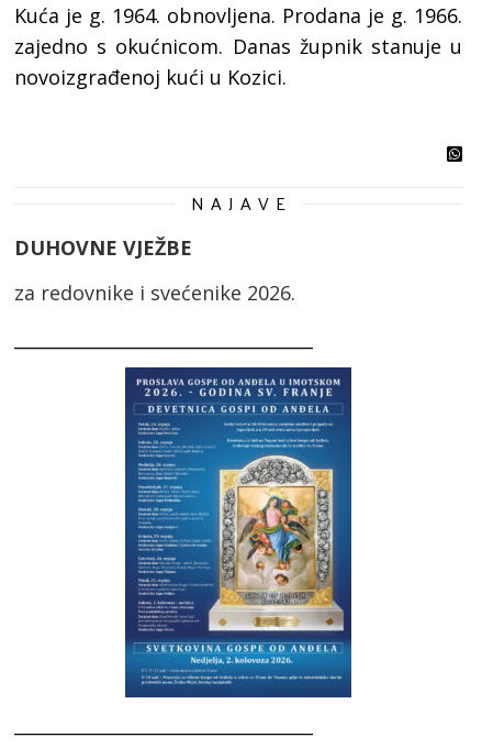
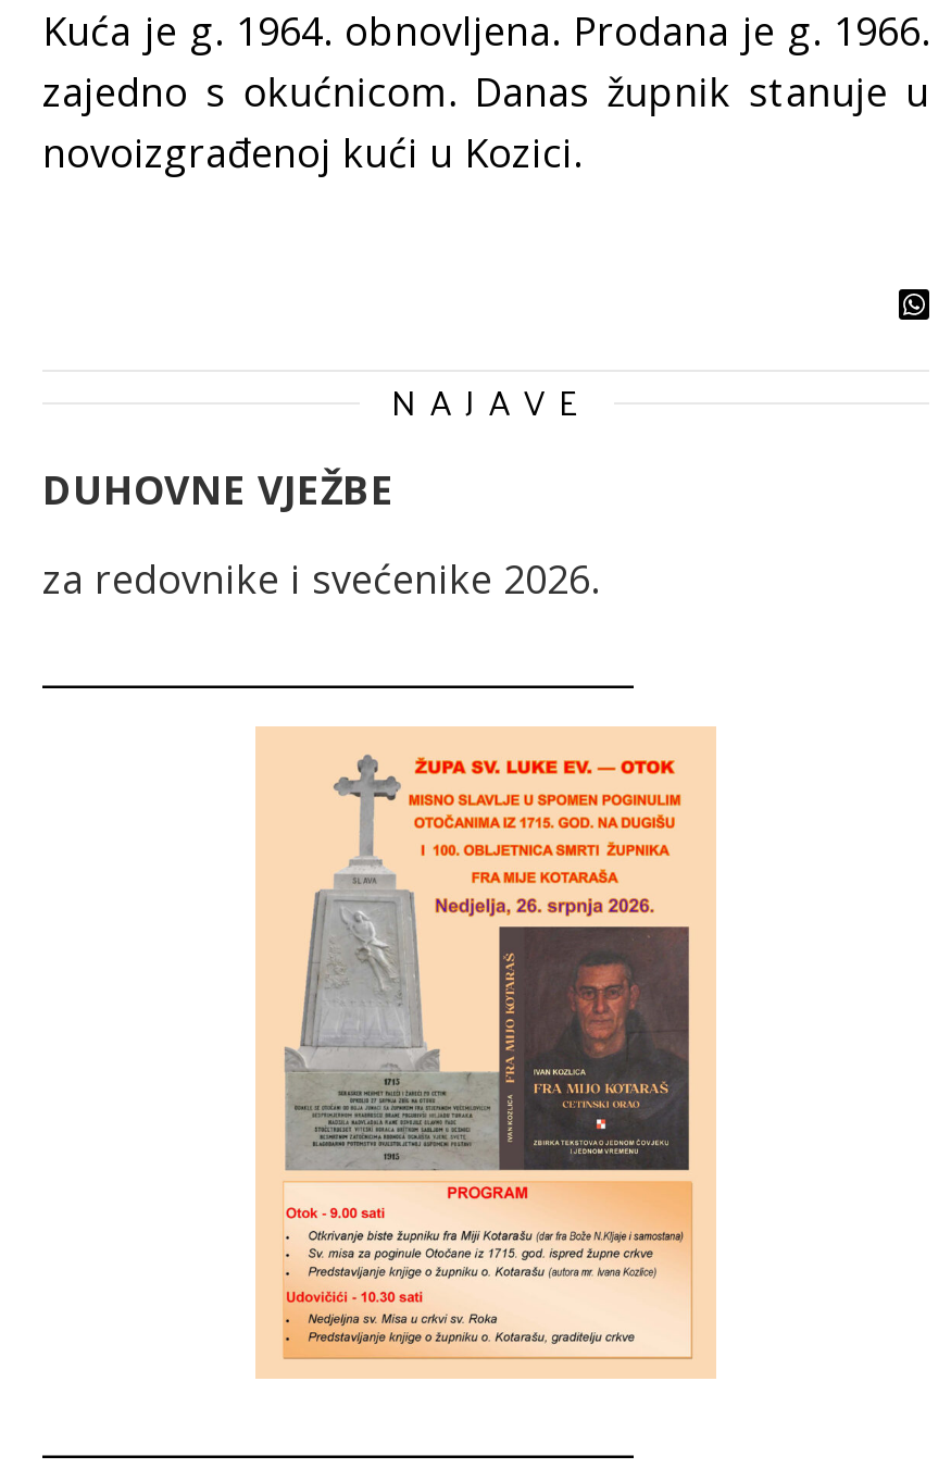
[123,366,354,698] [image] -> [255,726,716,1379] [image]

